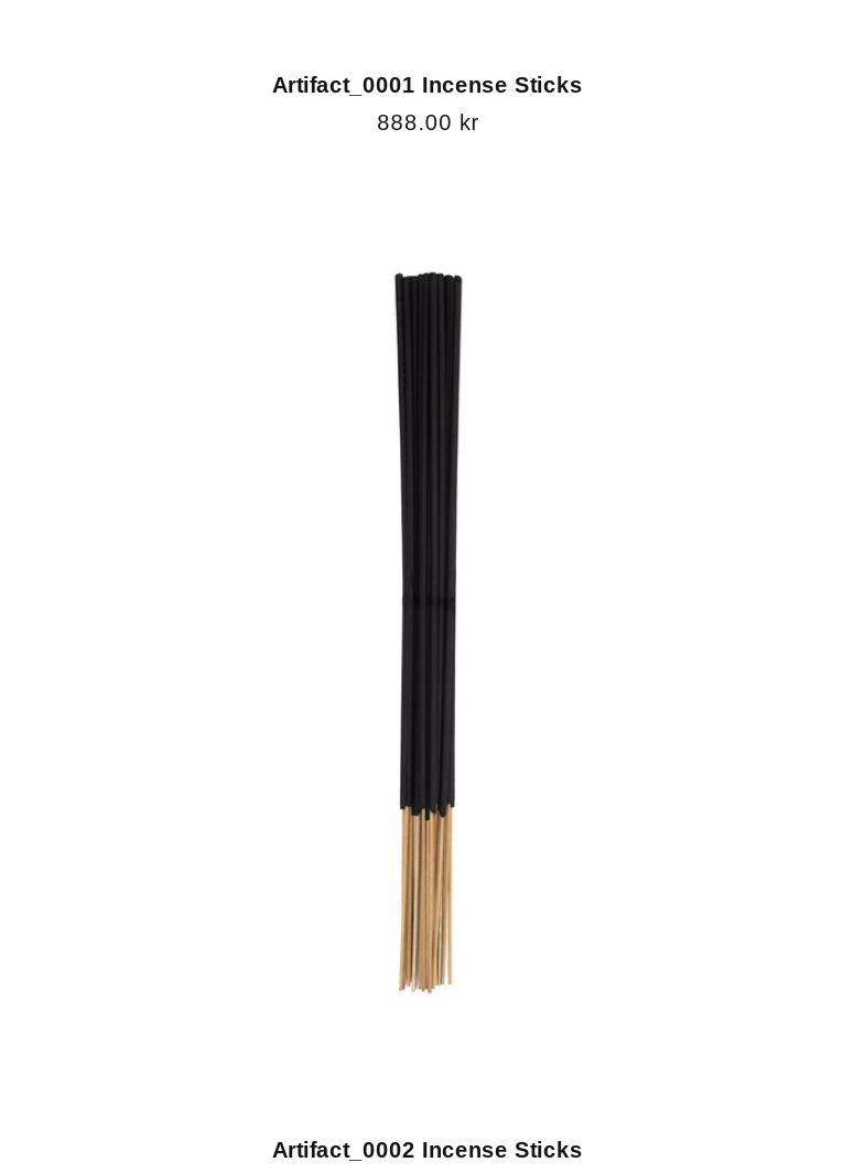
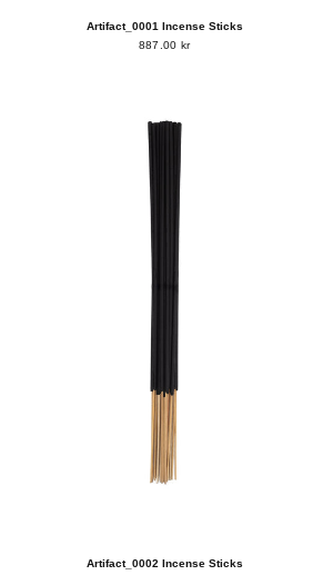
[377,110,478,134] 888.00 kr -> [139,39,190,51] 887.00 kr

